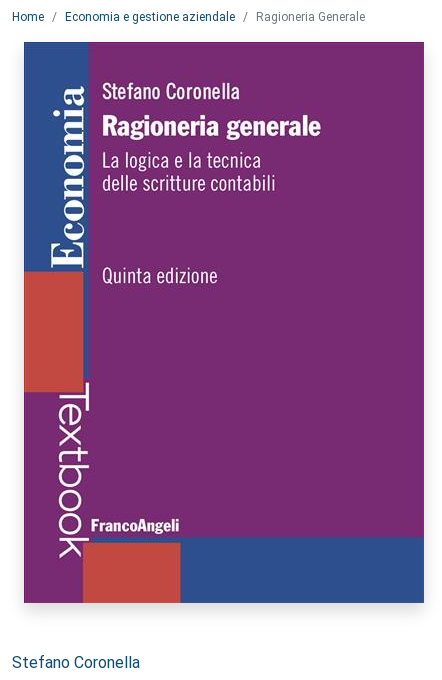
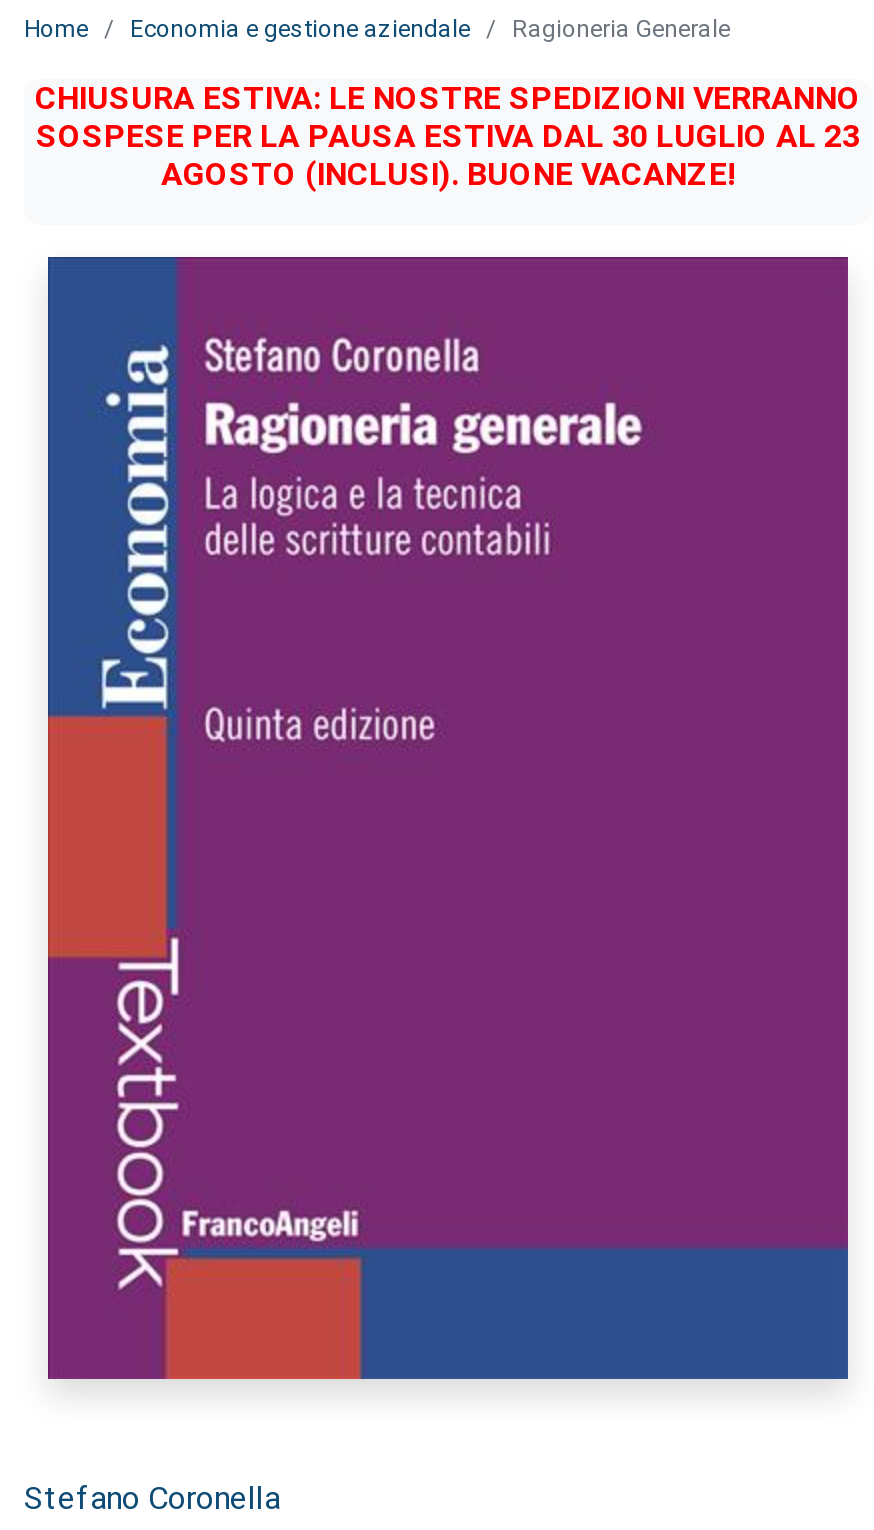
none -> [35,79,861,193] CHIUSURA ESTIVA: LE NOSTRE SPEDIZIONI VERRANNO | SOSPESE PER LA PAUSA ESTIVA DAL 30 LUGLIO AL 23 | AGOSTO (INCLUSI). BUONE VACANZE!

